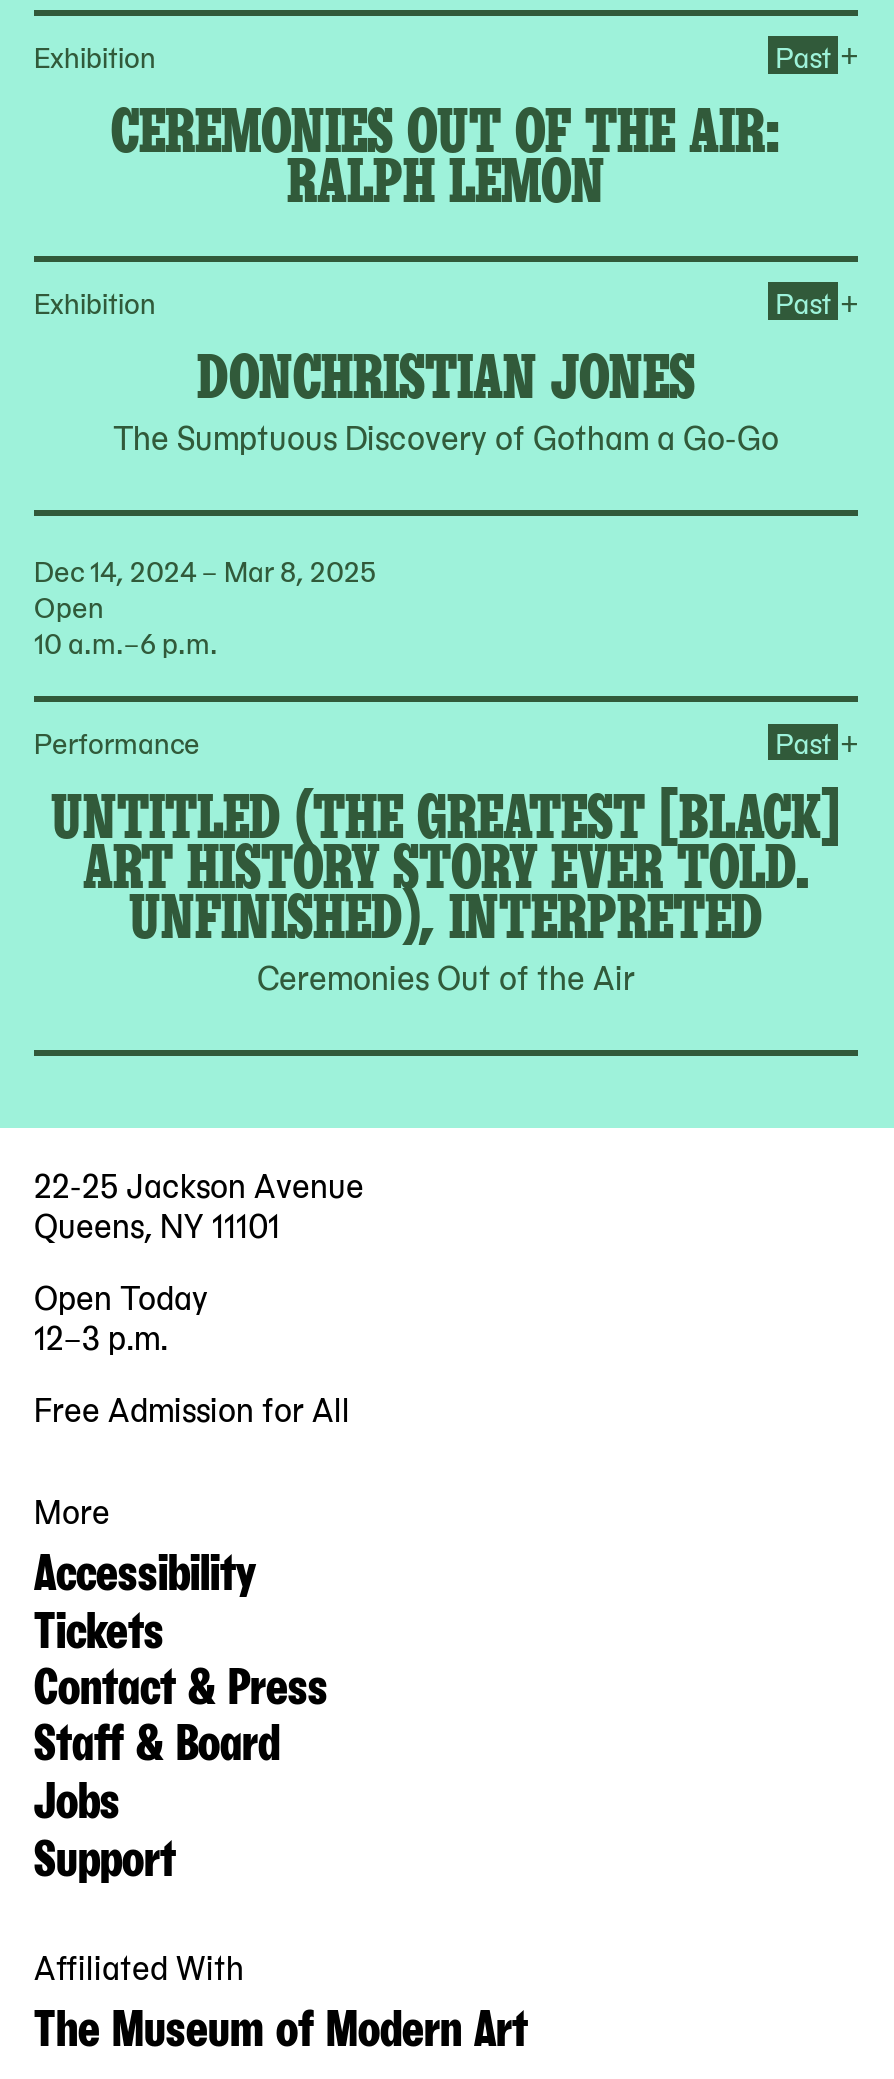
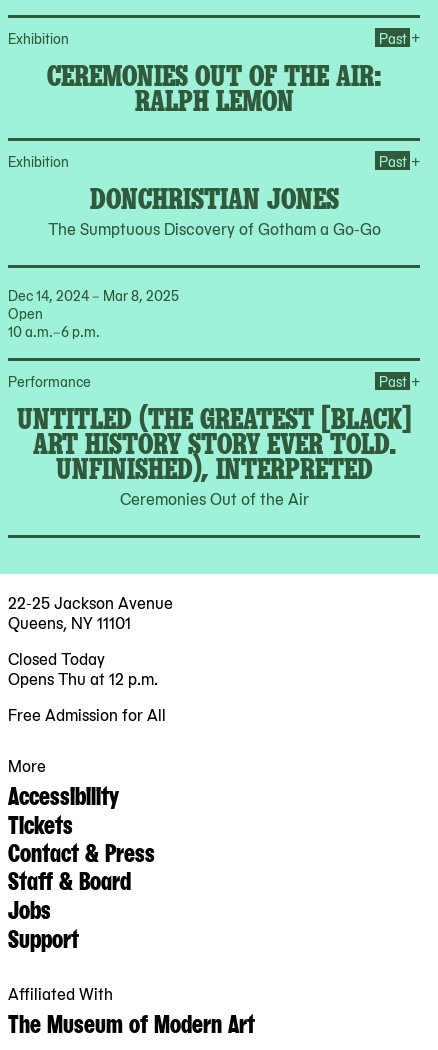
[34,1272,208,1360] Open Today | 12–3 p.m. -> [8,646,158,690] Closed Today | Opens Thu at 12 p.m.

